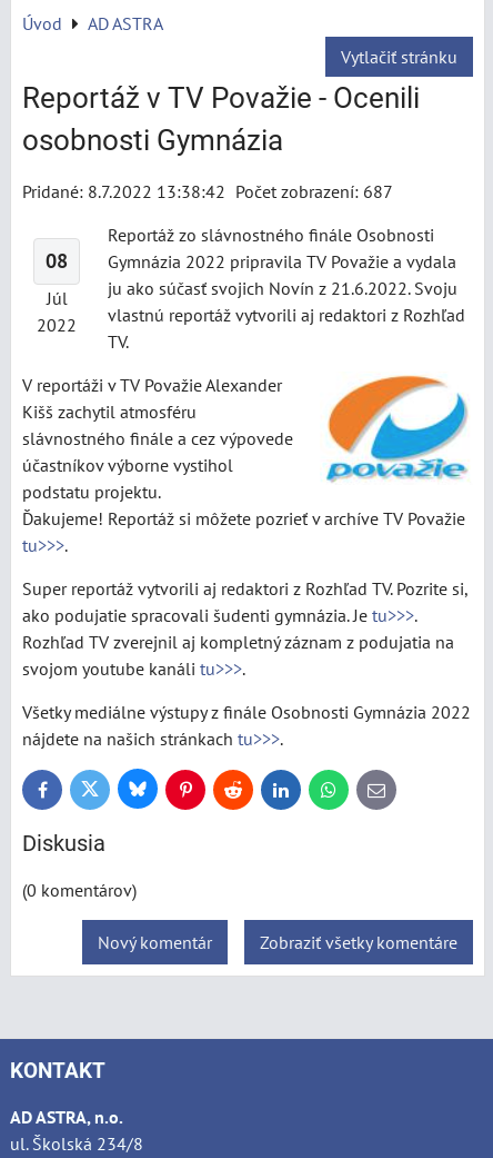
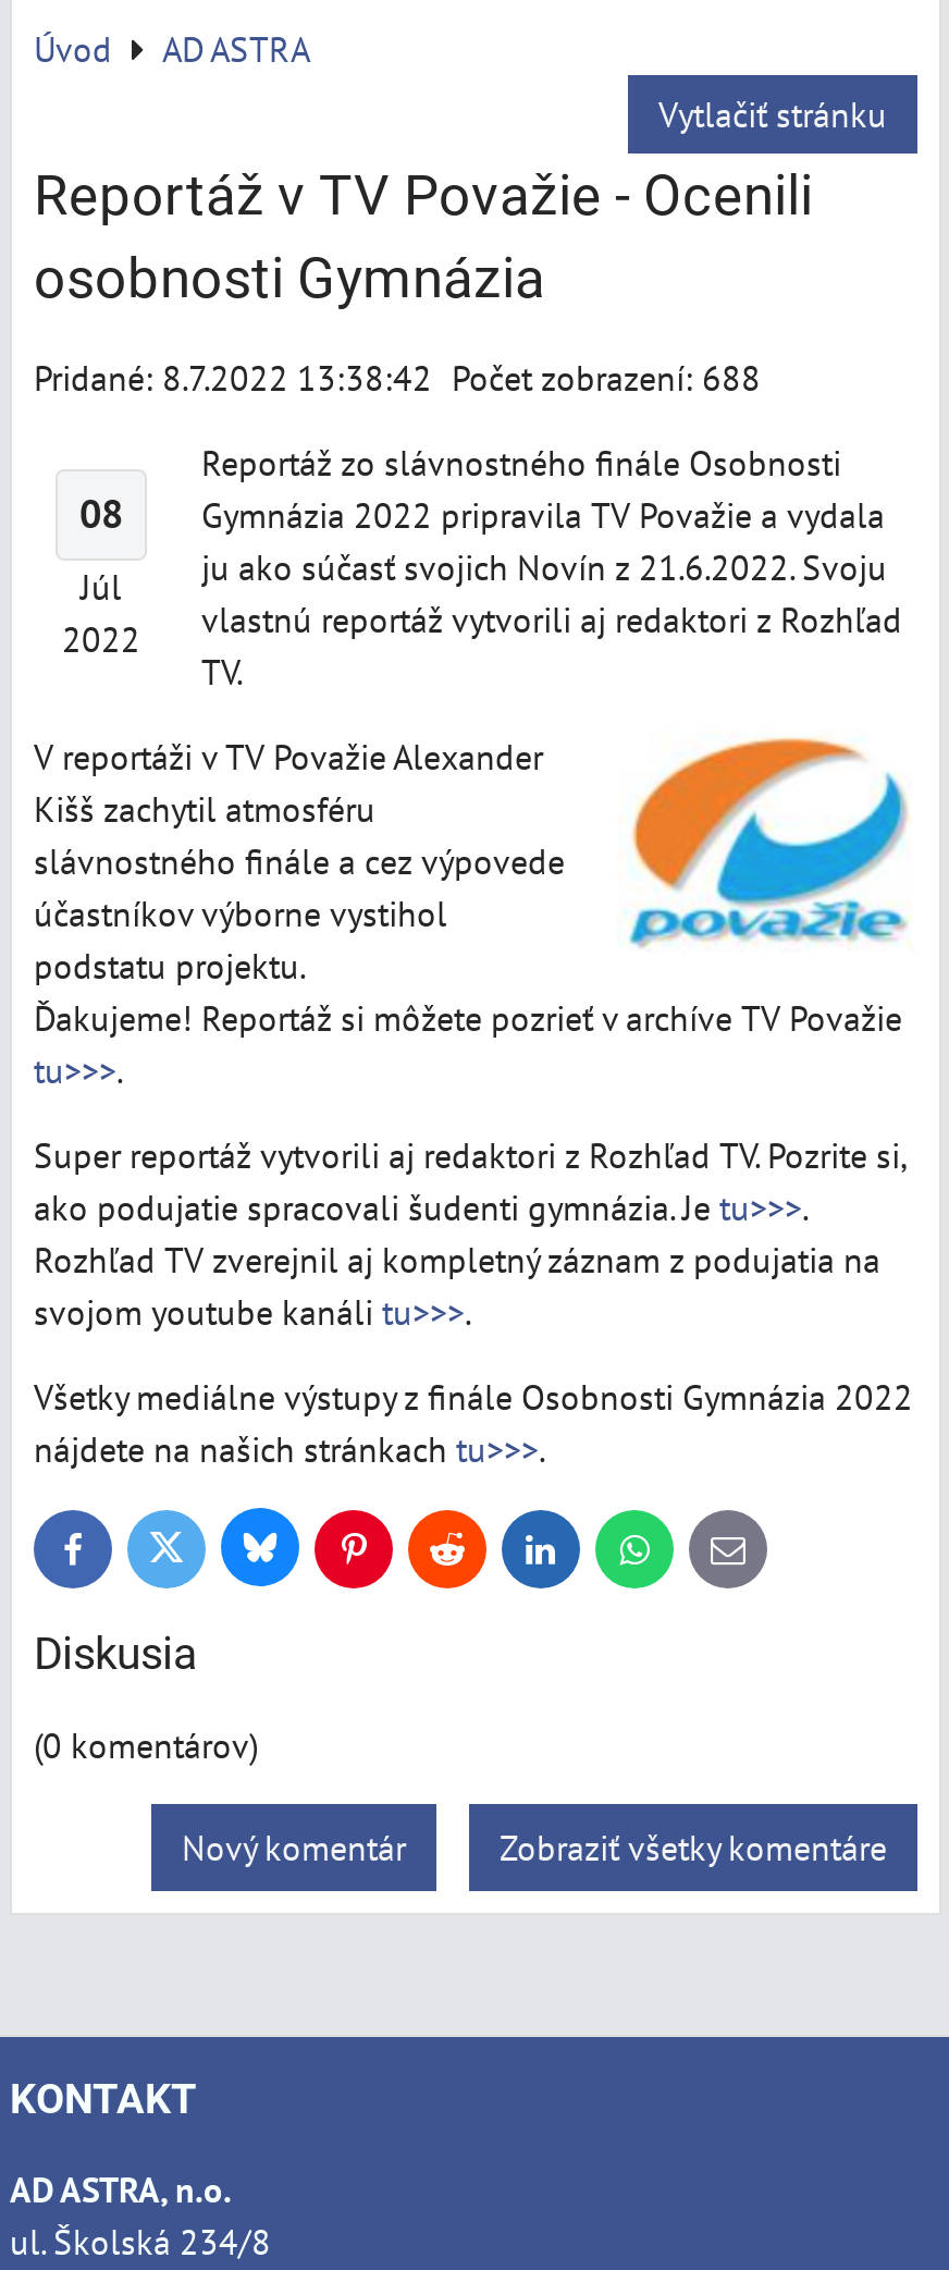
[22,180,393,202] Pridané: 8.7.2022 13:38:42 Počet zobrazení: 687 -> [34,356,761,400] Pridané: 8.7.2022 13:38:42 Počet zobrazení: 688

